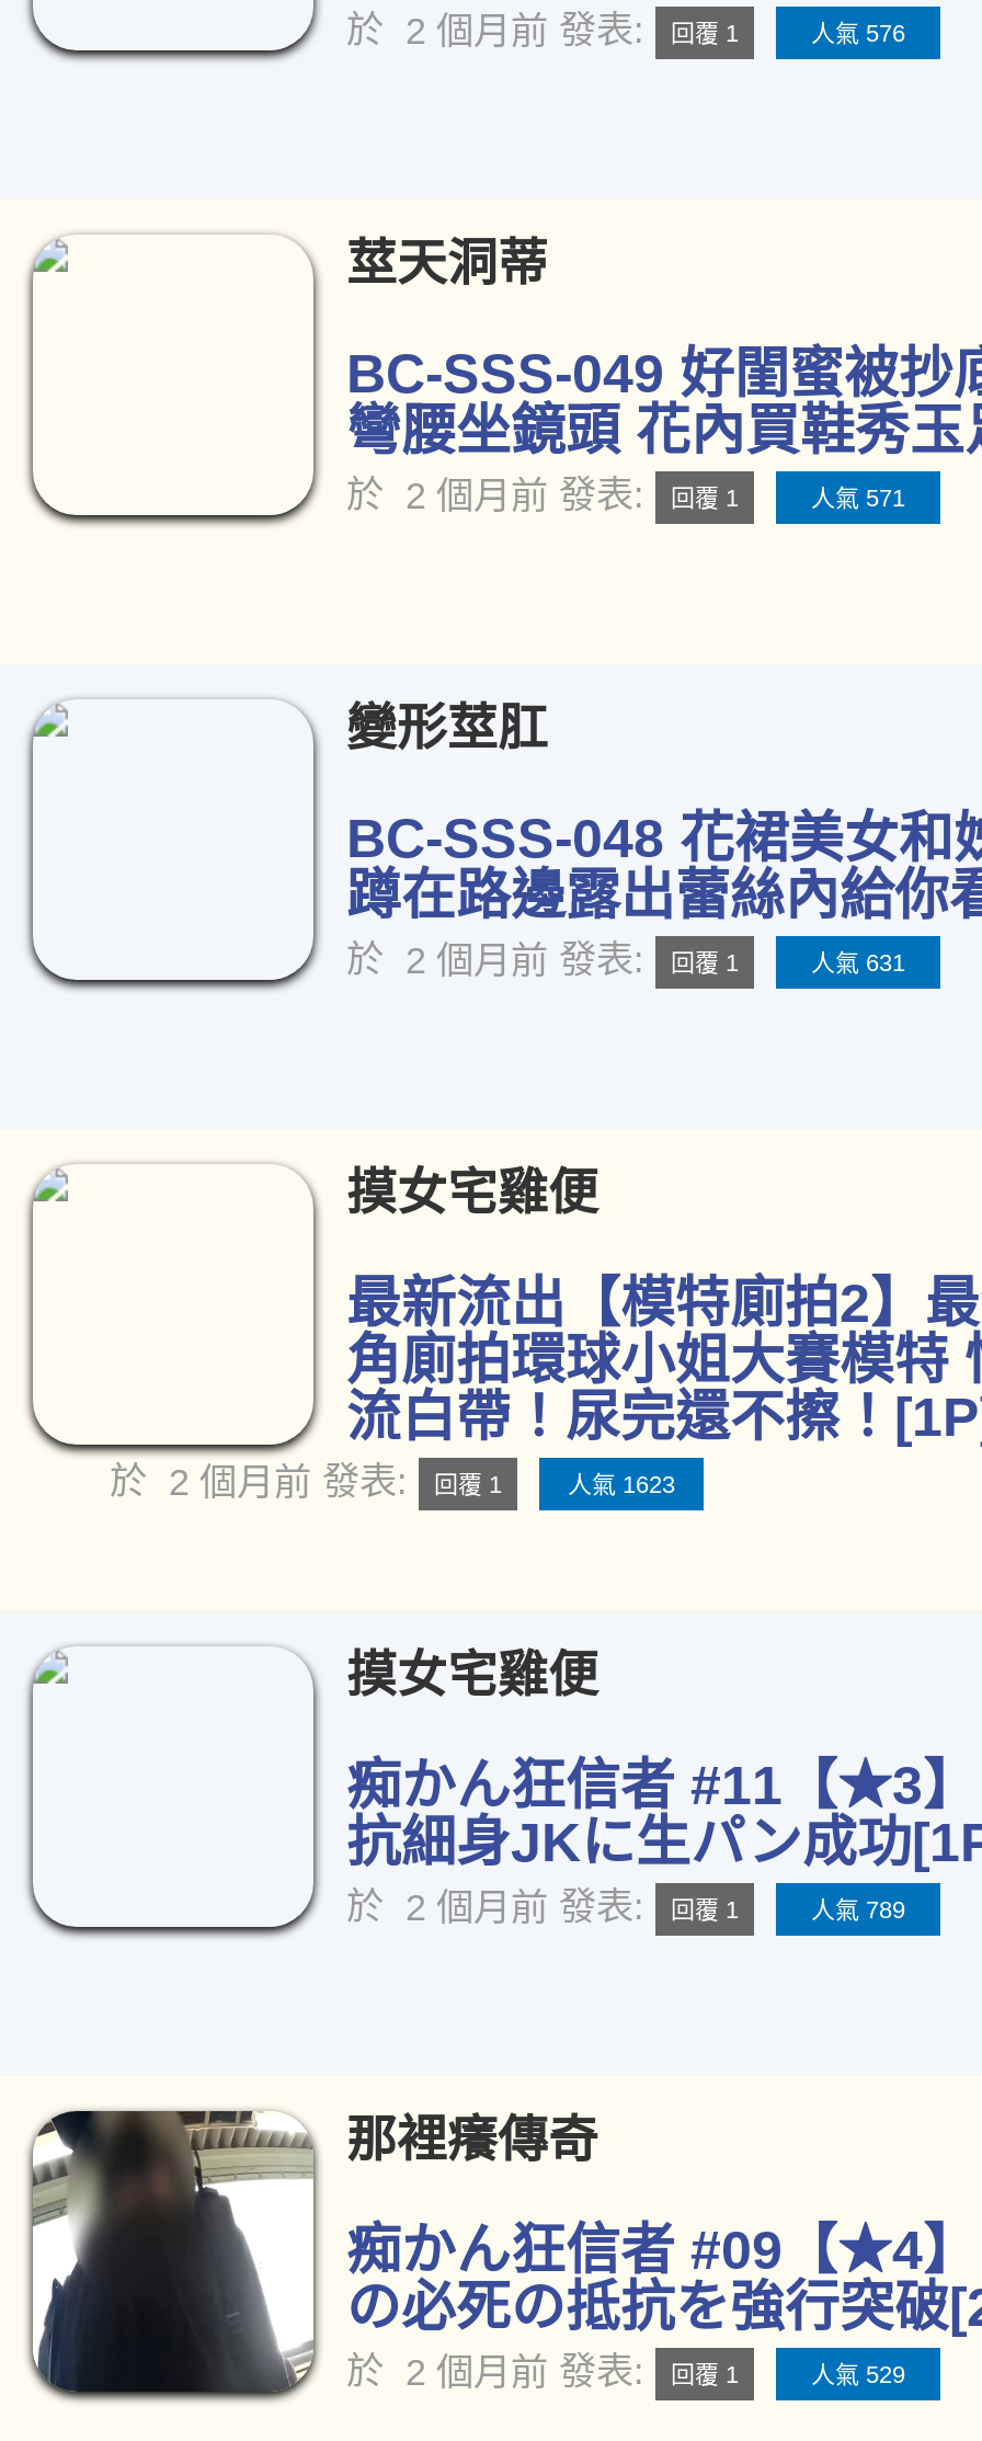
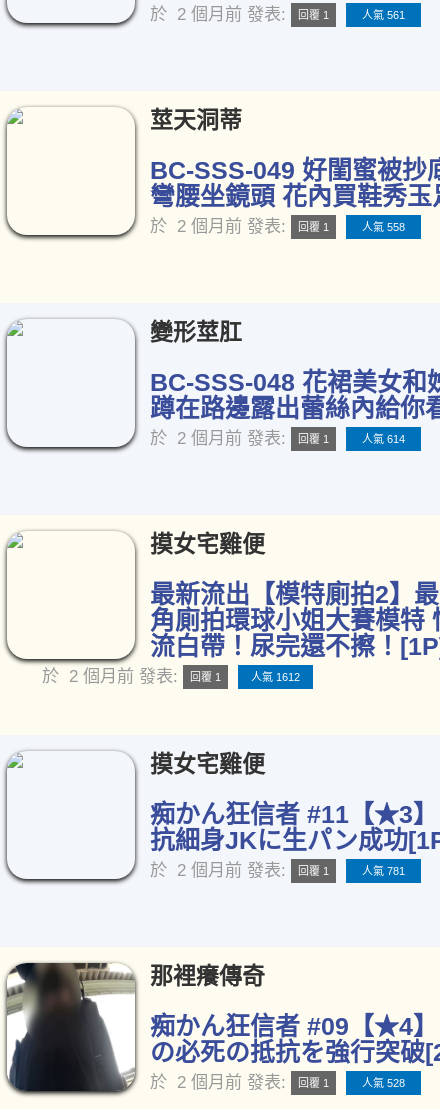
[811,20,905,46] 人氣 576 -> [362,9,405,21] 人氣 561
[811,484,905,511] 人氣 571 -> [362,221,405,233] 人氣 558
[811,949,905,976] 人氣 631 -> [362,433,405,445] 人氣 614
[568,1471,675,1497] 人氣 1623 -> [251,671,300,683] 人氣 1612
[811,1896,905,1923] 人氣 789 -> [362,865,405,877] 人氣 781
[811,2361,905,2387] 人氣 529 -> [362,1077,405,1089] 人氣 528

